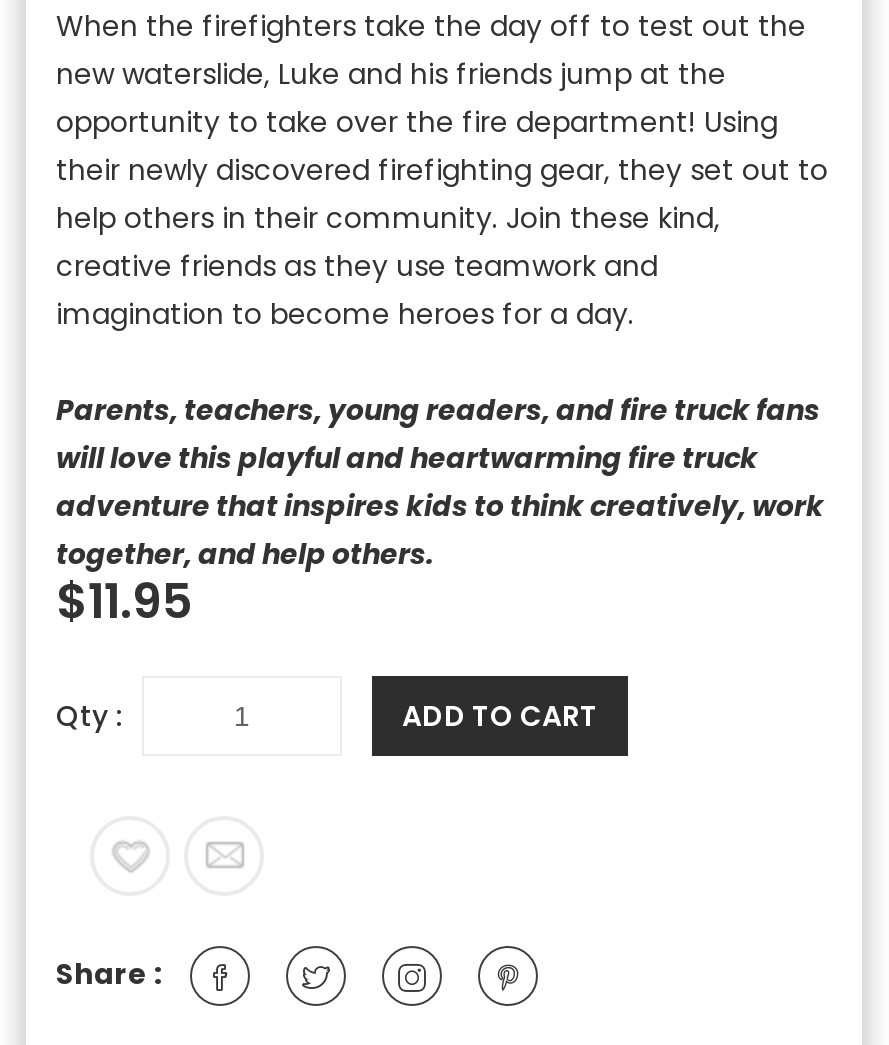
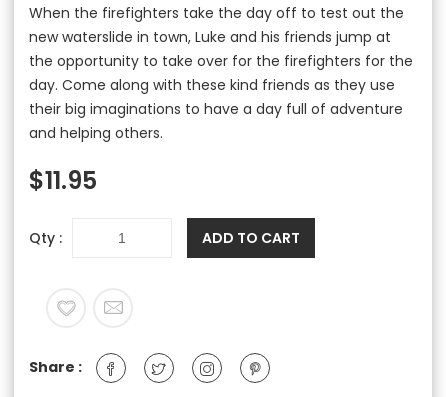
[56,54,828,574] new waterslide, Luke and his friends jump at the | opportunity to take over the fire department! Using | their newly discovered firefighting gear, they set out to | help others in their community. Join these kind, | creative friends as they use teamwork and | imagination to become heroes for a day. | Parents, teachers, young readers, and fire truck fans | will love this playful and heartwarming fire truck | adventure that inspires kids to think creatively, work | together, and help others. -> [29,27,413,143] new waterslide in town, Luke and his friends jump at | the opportunity to take over for the firefighters for the | day. Come along with these kind friends as they use | their big imaginations to have a day full of adventure | and helping others.

